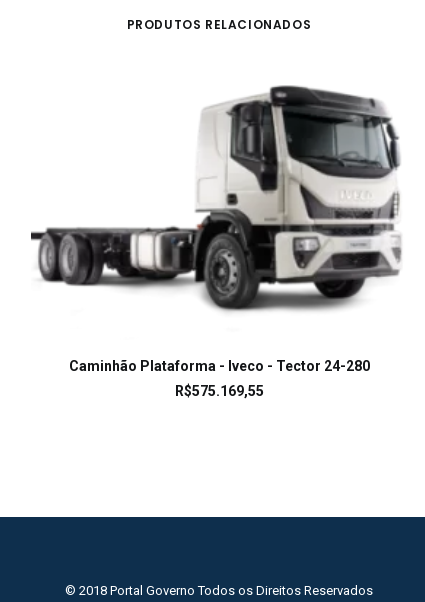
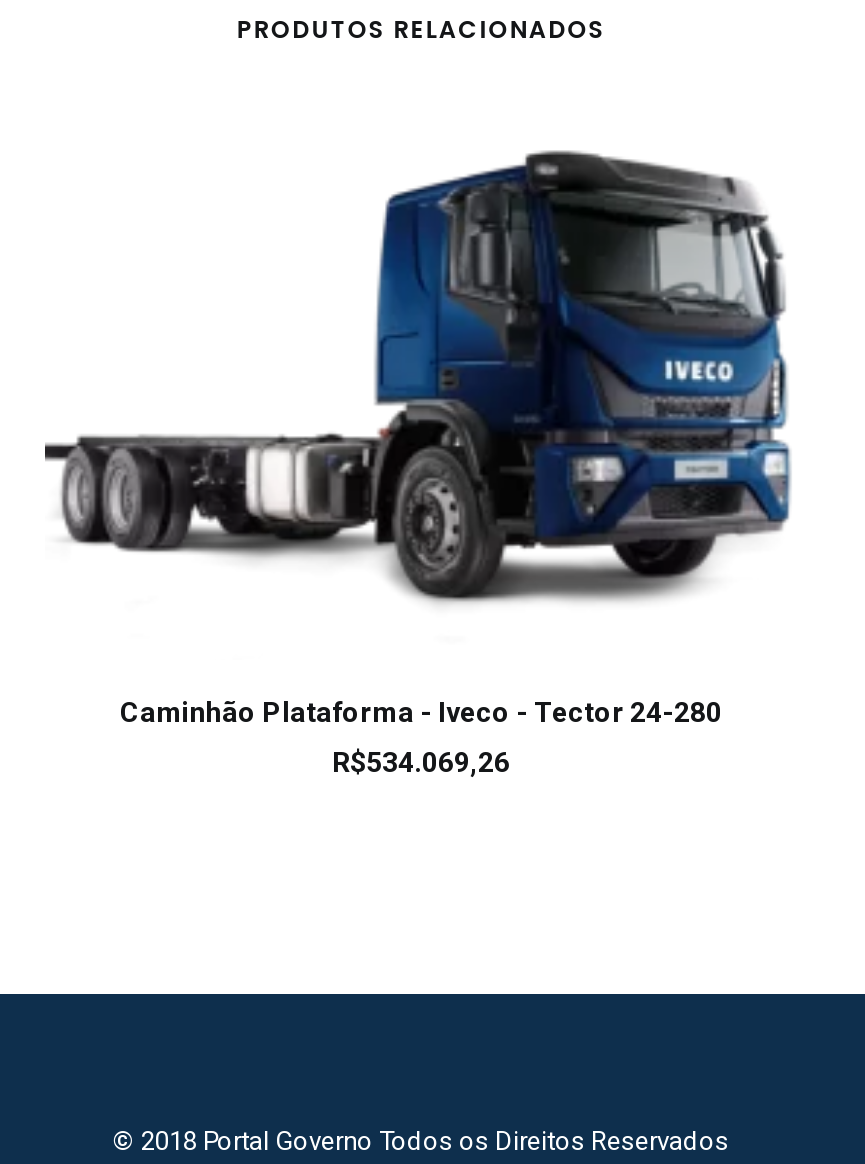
[197,94,403,279] [image] -> [375,166,791,538] [image]
[174,383,263,399] R$575.169,55 -> [332,745,510,777] R$534.069,26

